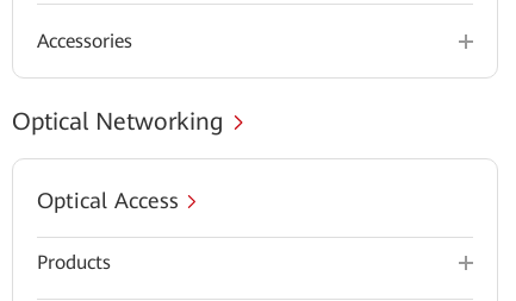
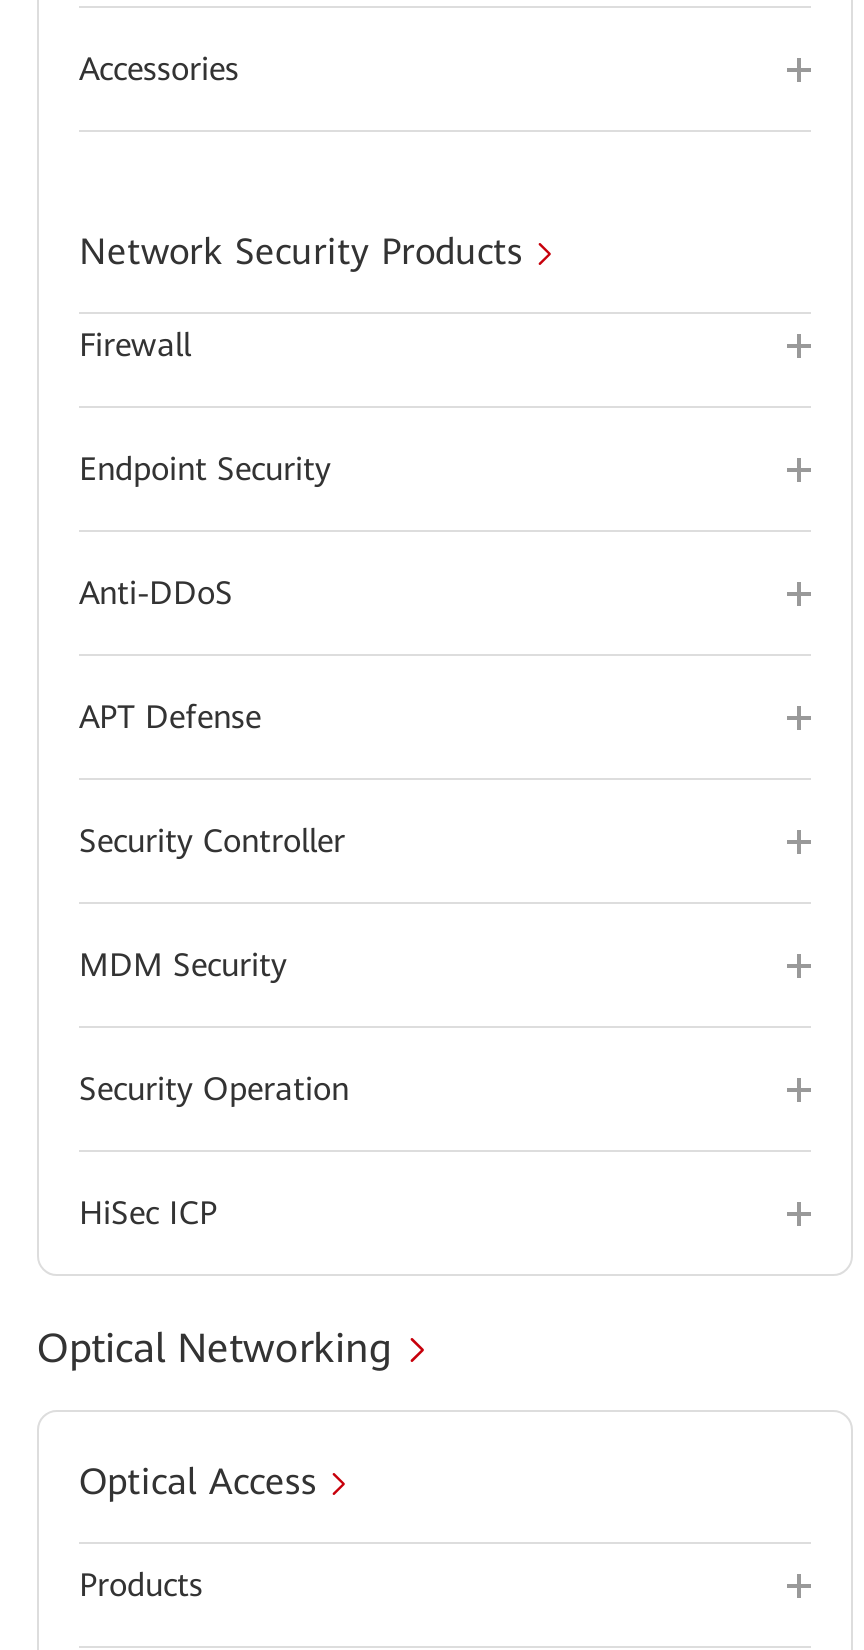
none -> [79,230,523,1232] Network Security Products | Firewall | Endpoint Security | Anti-DDoS | APT Defense | Security Controller | MDM Security | Security Operation | HiSec ICP

